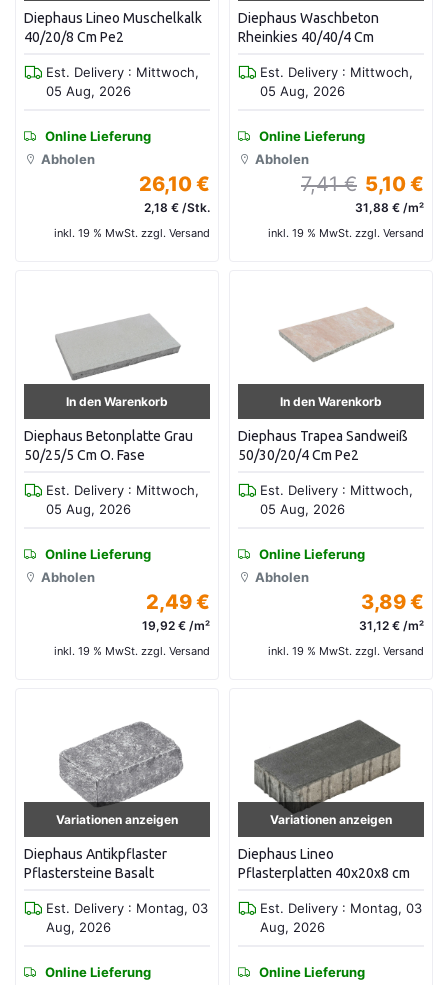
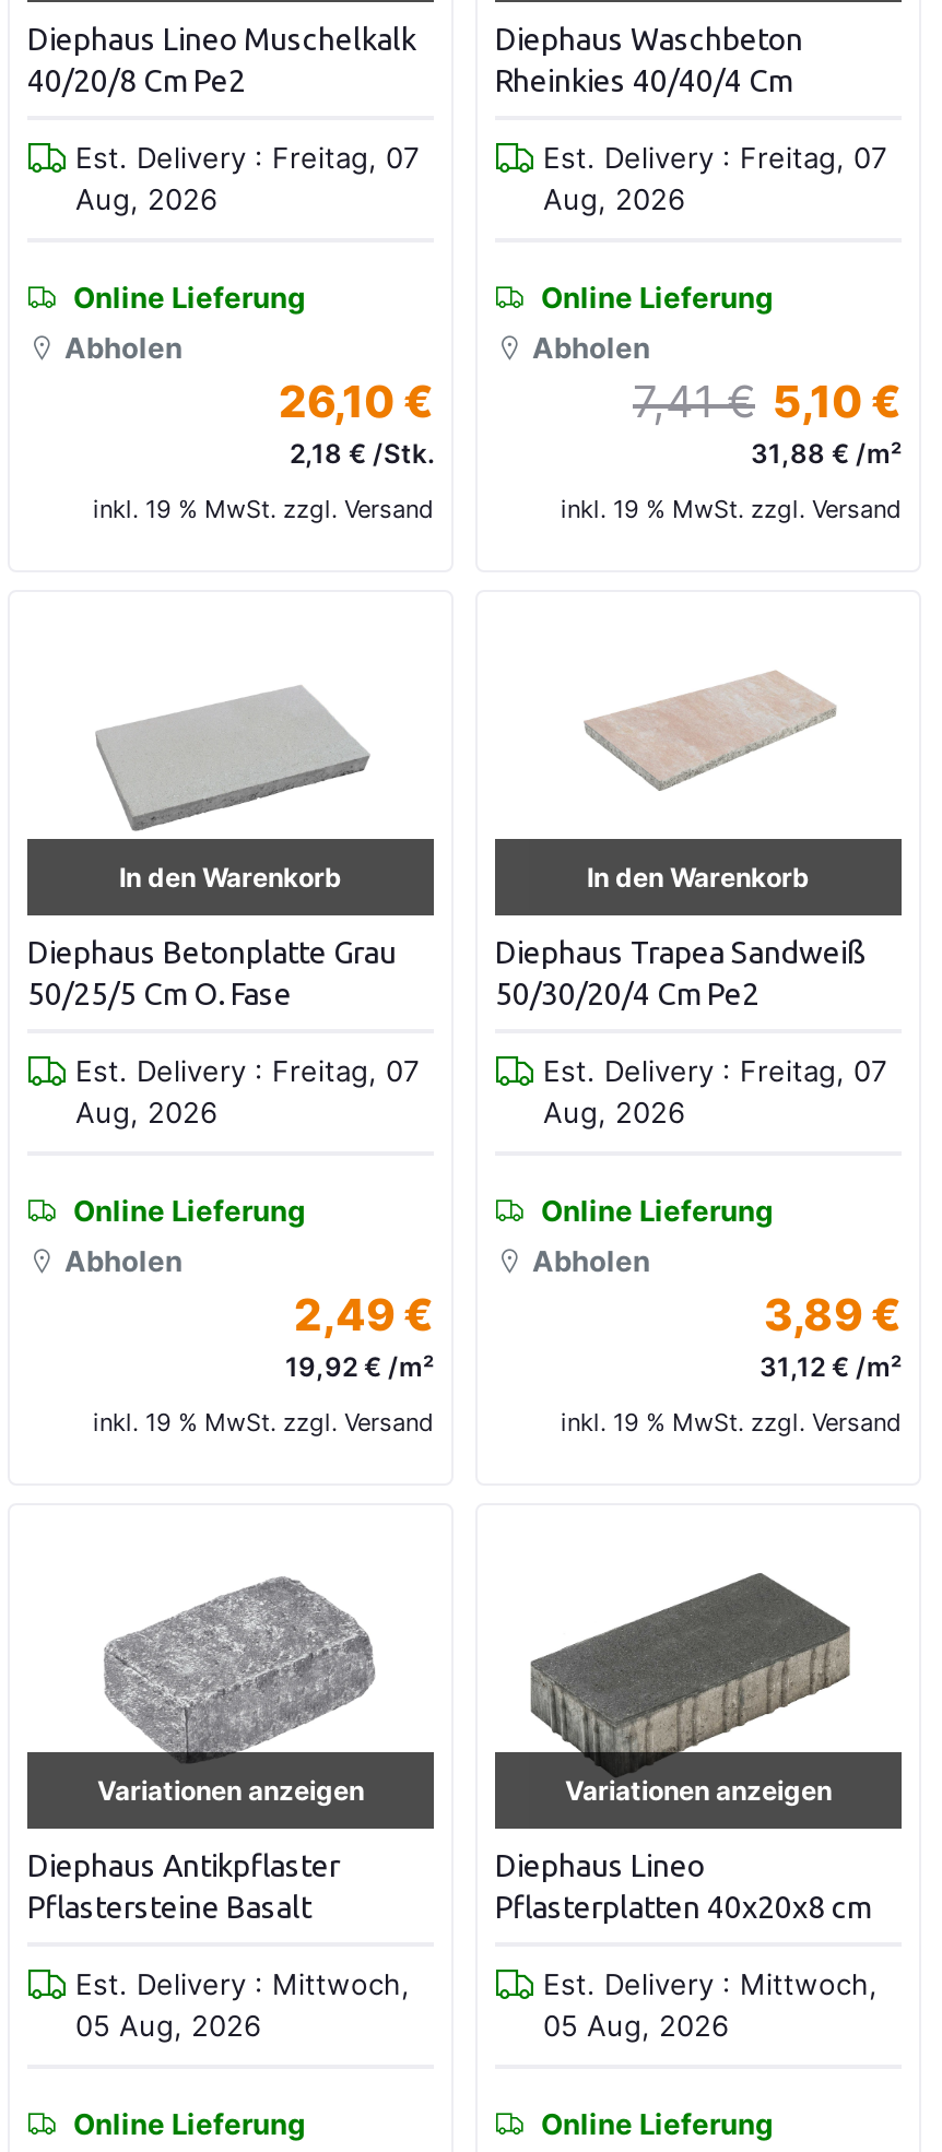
[46,64,199,99] Est. Delivery : Mittwoch, | 05 Aug, 2026 -> [75,140,419,217] Est. Delivery : Freitag, 07 | Aug, 2026
[260,64,413,99] Est. Delivery : Mittwoch, | 05 Aug, 2026 -> [543,140,886,217] Est. Delivery : Freitag, 07 | Aug, 2026
[46,482,199,517] Est. Delivery : Mittwoch, | 05 Aug, 2026 -> [75,1053,419,1130] Est. Delivery : Freitag, 07 | Aug, 2026
[260,482,413,517] Est. Delivery : Mittwoch, | 05 Aug, 2026 -> [543,1053,886,1130] Est. Delivery : Freitag, 07 | Aug, 2026
[46,900,208,935] Est. Delivery : Montag, 03 | Aug, 2026 -> [75,1967,410,2043] Est. Delivery : Mittwoch, | 05 Aug, 2026
[260,900,422,935] Est. Delivery : Montag, 03 | Aug, 2026 -> [543,1967,878,2043] Est. Delivery : Mittwoch, | 05 Aug, 2026

